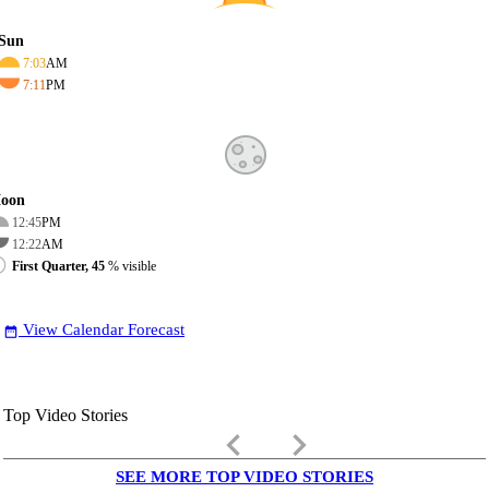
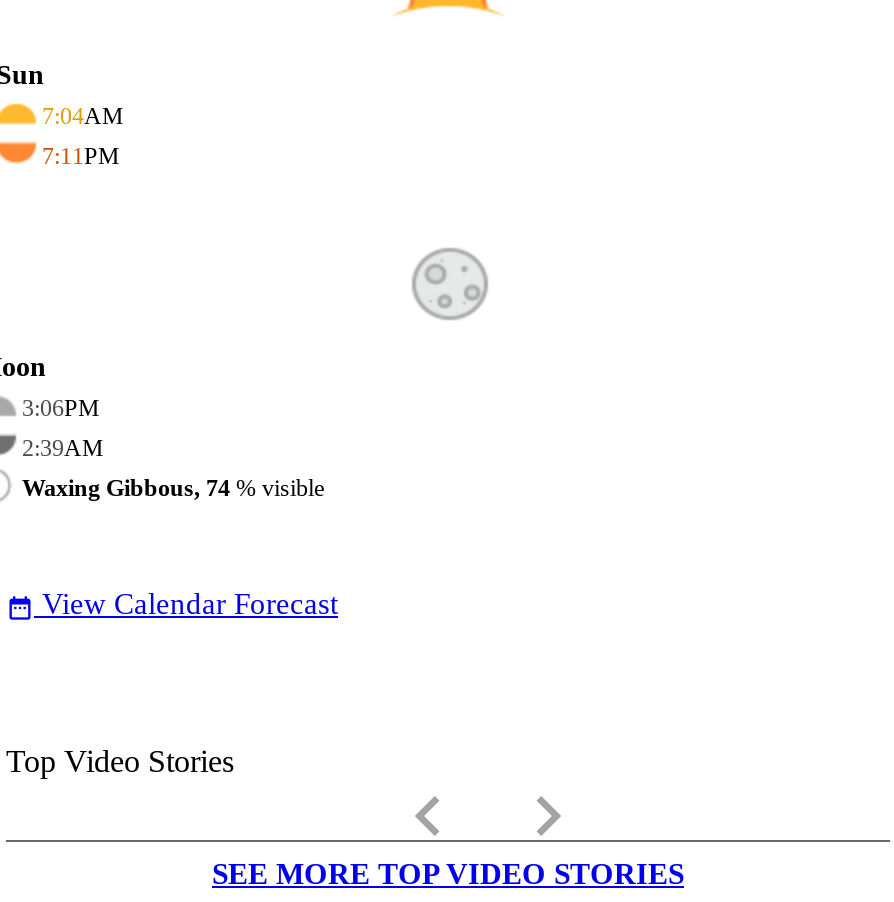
[23,56,68,71] 7:03AM -> [42,102,124,130] 7:04AM
[12,215,61,230] 12:45PM -> [22,394,100,422] 3:06PM
[12,237,63,252] 12:22AM -> [22,434,104,462] 2:39AM
[12,258,156,274] First Quarter, 45% visible -> [22,474,324,502] Waxing Gibbous, 74% visible

